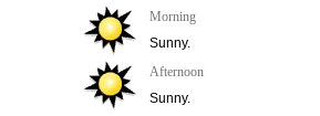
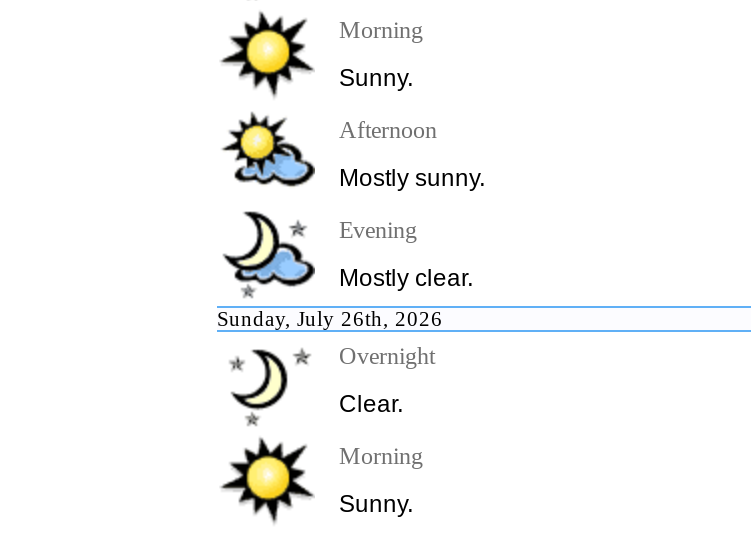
none -> [217,112,485,470] [image] | Mostly sunny. | Evening | Mostly clear. | Sunday, July 26th, 2026 | Overnight | Clear. | Morning
none -> [223,210,311,294] [image]
none -> [231,348,311,426] [image]

